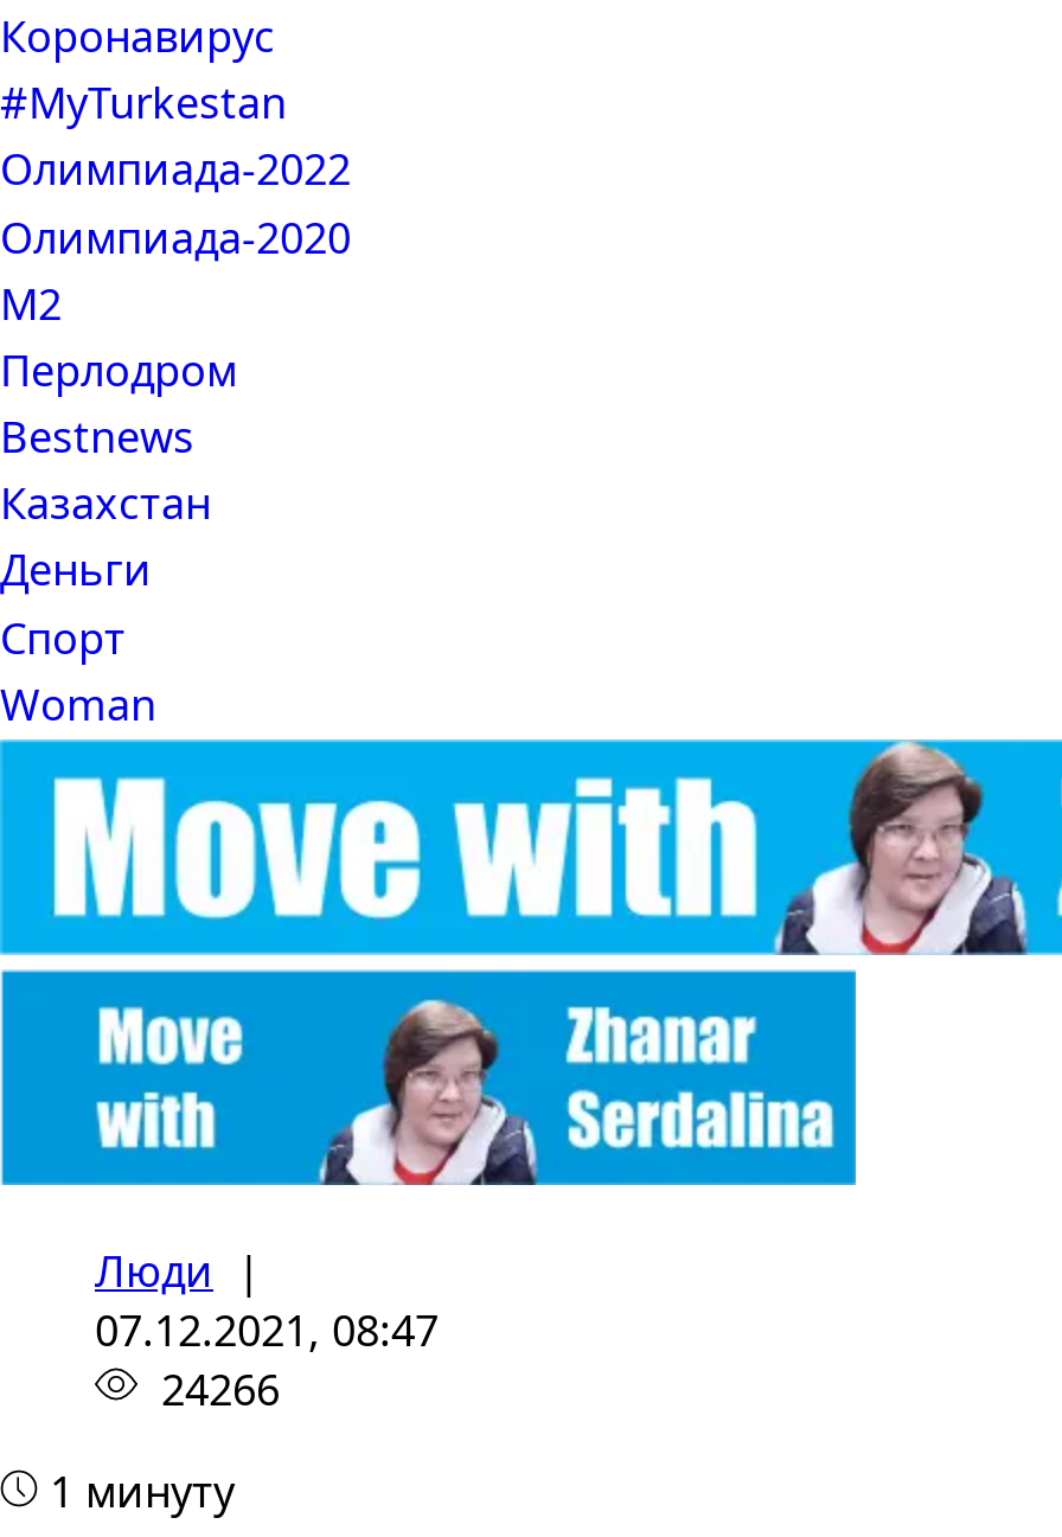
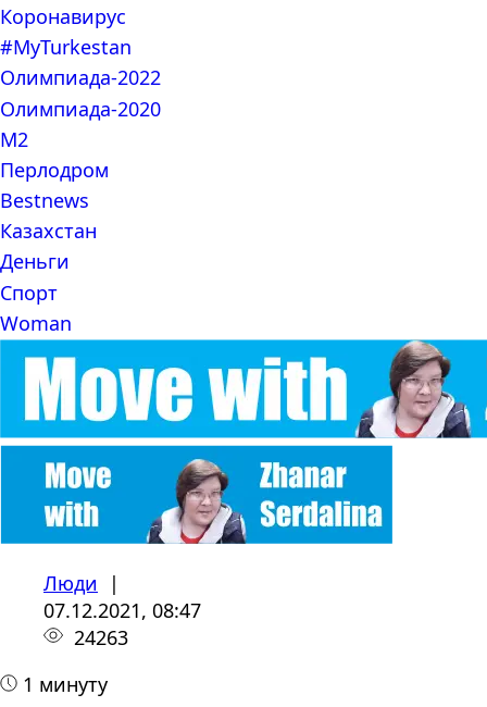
[161,1360,280,1417] 24266 -> [74,624,128,650] 24263

